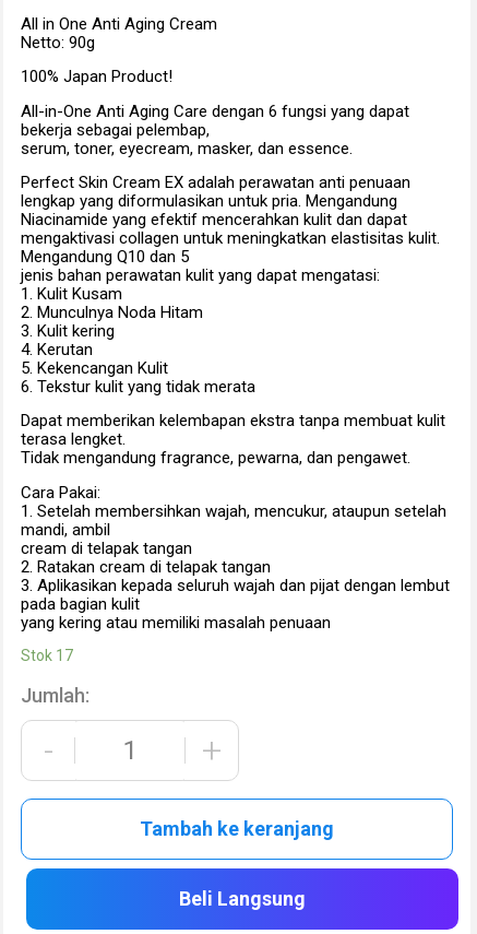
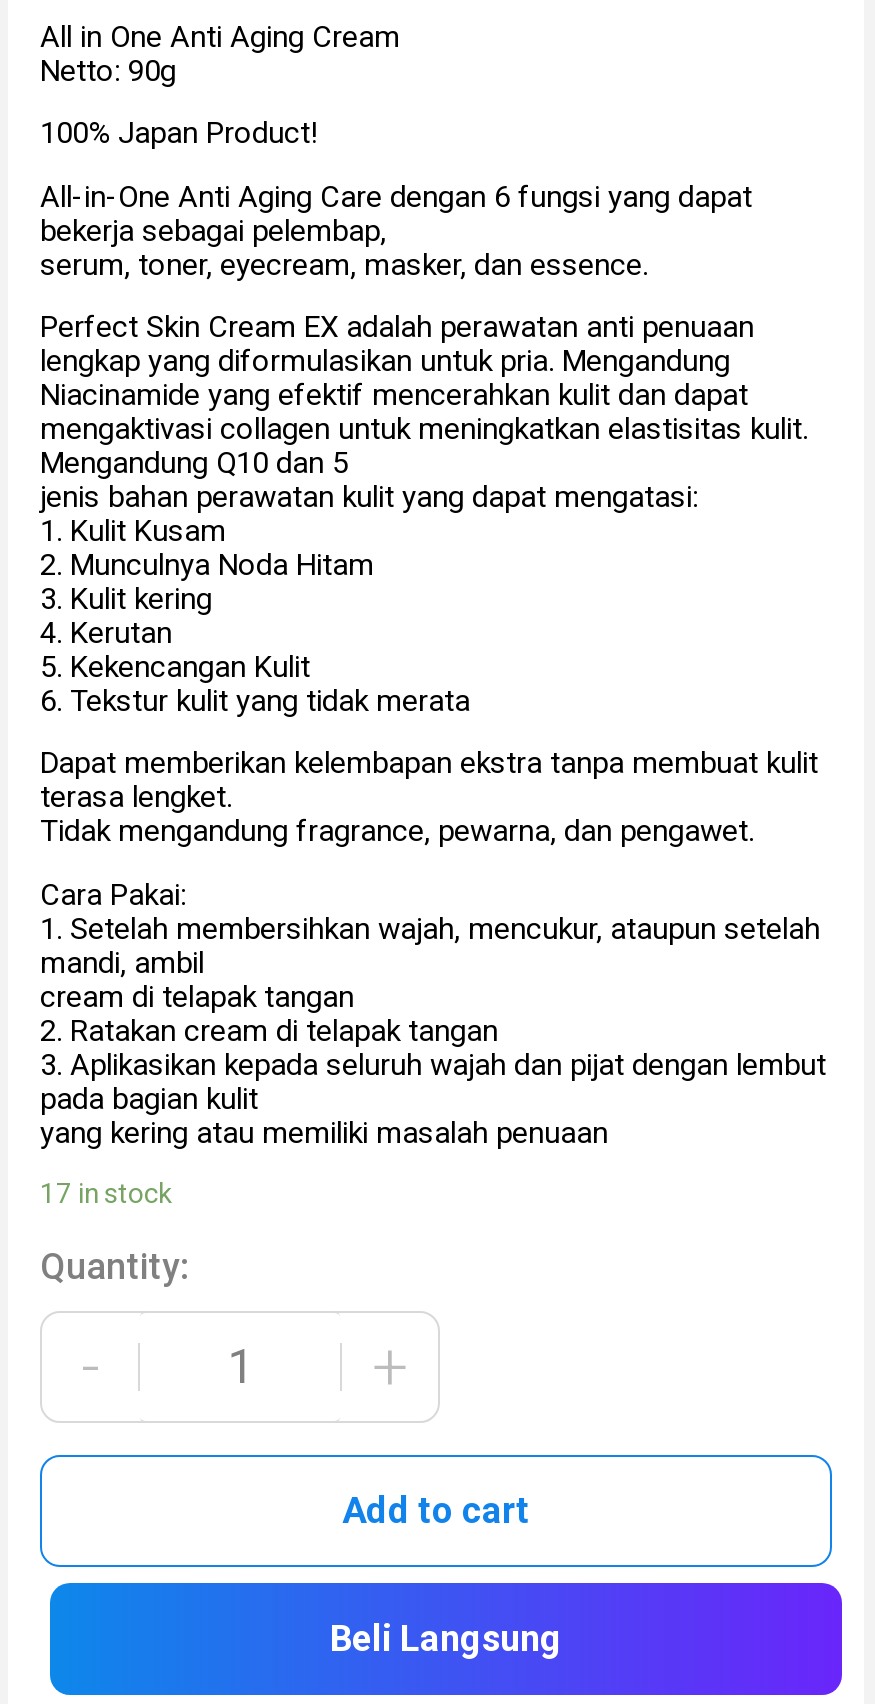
[21,647,73,664] Stok 17 -> [40,1177,172,1209] 17 in stock
[21,683,90,706] Jumlah: -> [40,1244,188,1286] Quantity:
[140,817,334,840] Tambah ke keranjang -> [342,1488,530,1530] Add to cart

